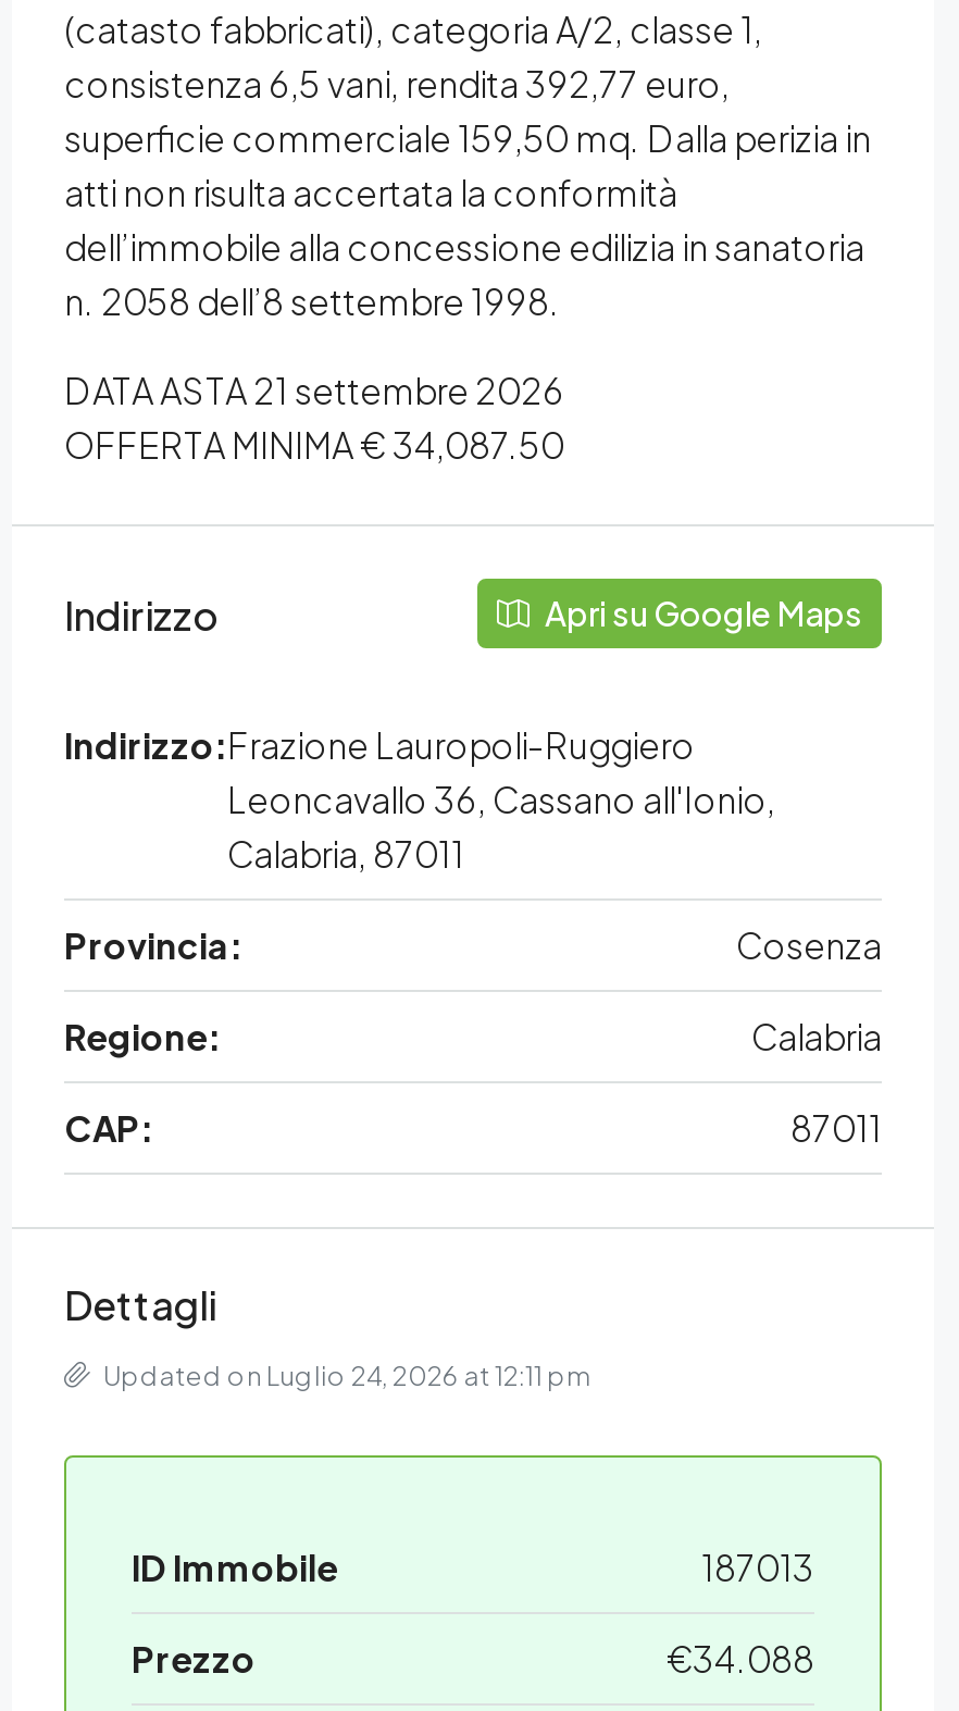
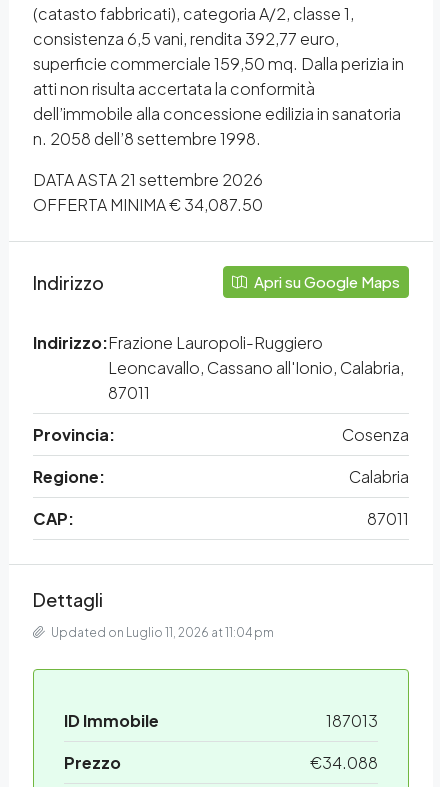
[227,777,775,877] Leoncavallo 36, Cassano all'Ionio, | Calabria, 87011 -> [108,357,404,403] Leoncavallo, Cassano all'Ionio, Calabria, | 87011
[99,1360,590,1392] Updated on Luglio 24, 2026 at 12:11 pm -> [49,625,274,640] Updated on Luglio 11, 2026 at 11:04 pm

